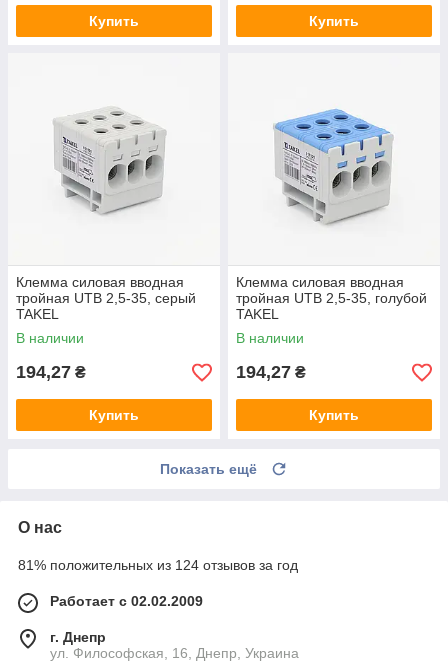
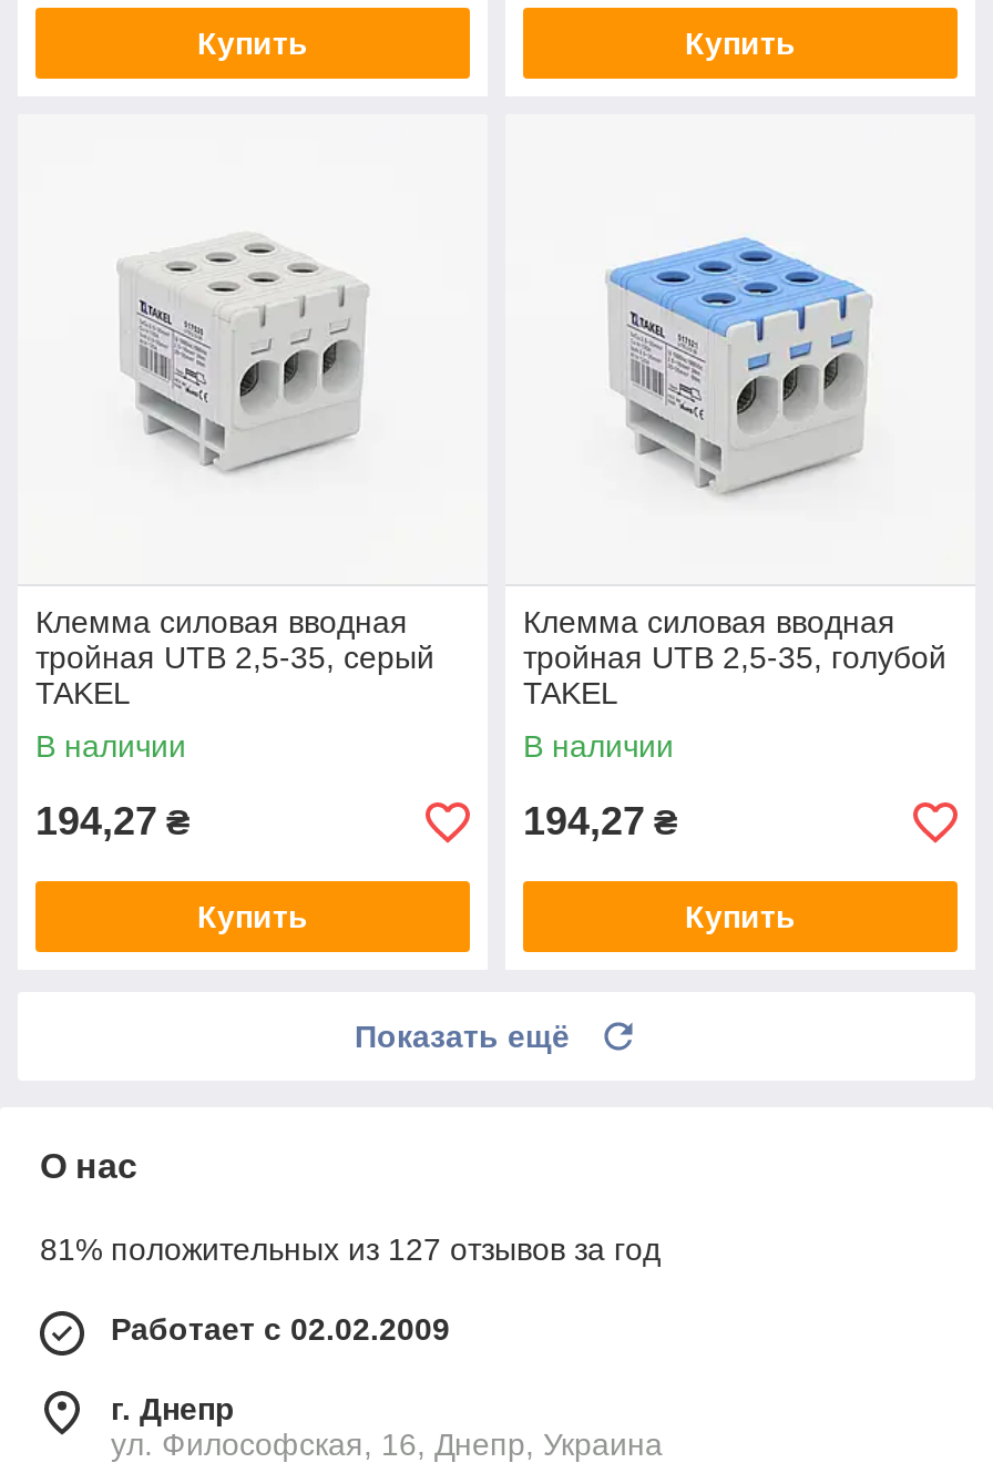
[18,557,298,573] 81% положительных из 124 отзывов за год -> [40,1232,661,1268] 81% положительных из 127 отзывов за год

